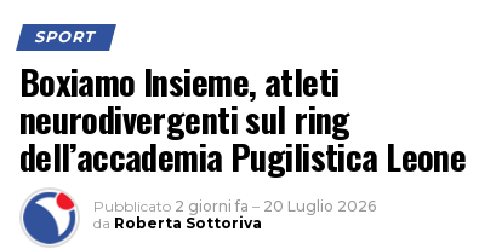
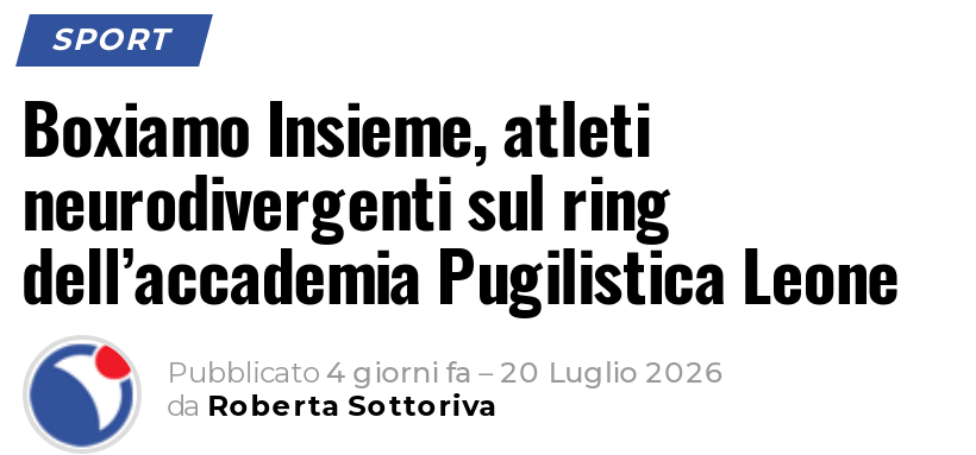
[93,197,376,215] Pubblicato 2 giorni fa – 20 Luglio 2026 -> [167,353,722,388] Pubblicato 4 giorni fa – 20 Luglio 2026

